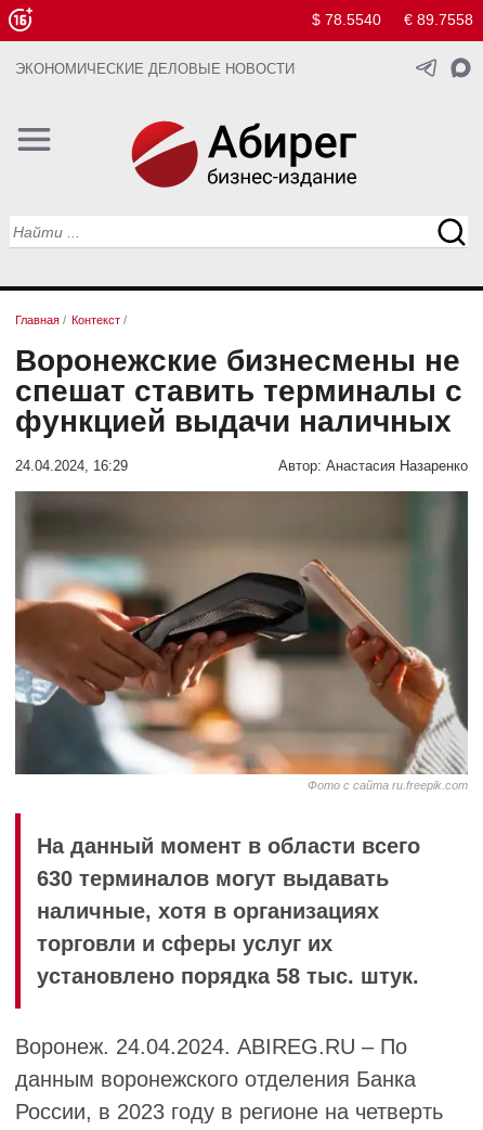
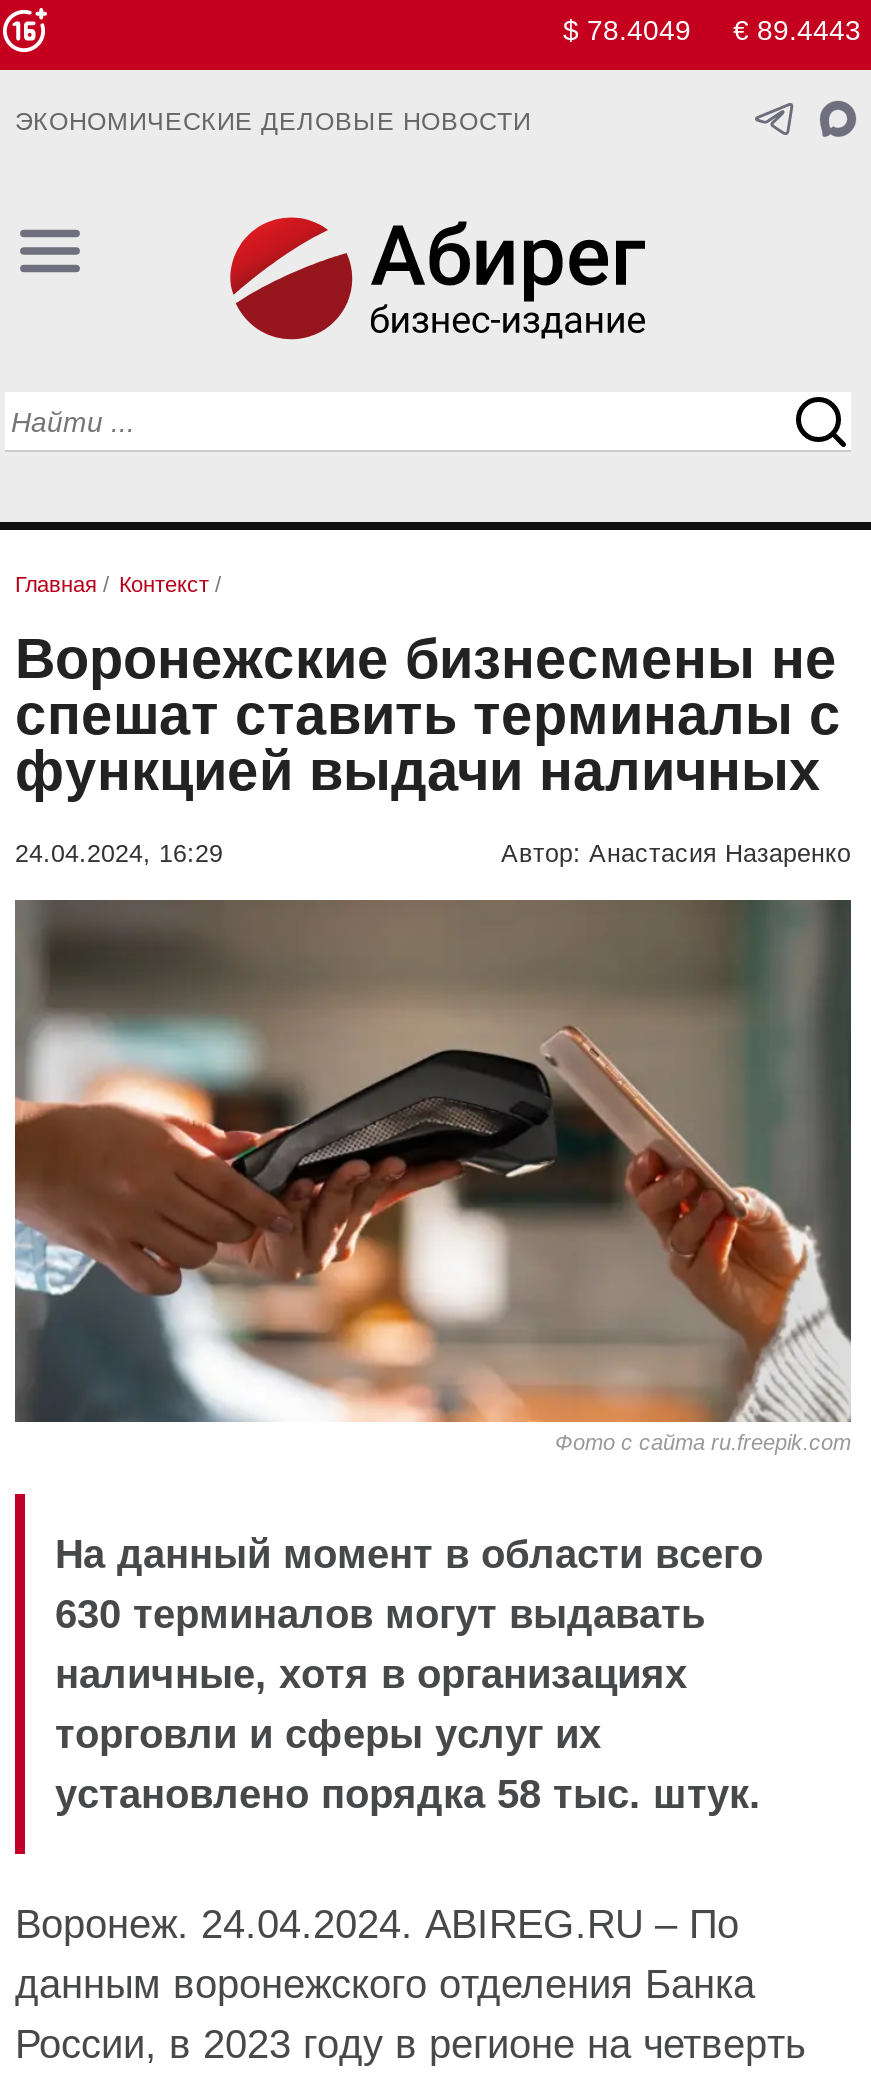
[312,11,381,28] $ 78.5540 -> [563,14,691,46] $ 78.4049
[404,11,473,28] € 89.7558 -> [733,14,861,46] € 89.4443

